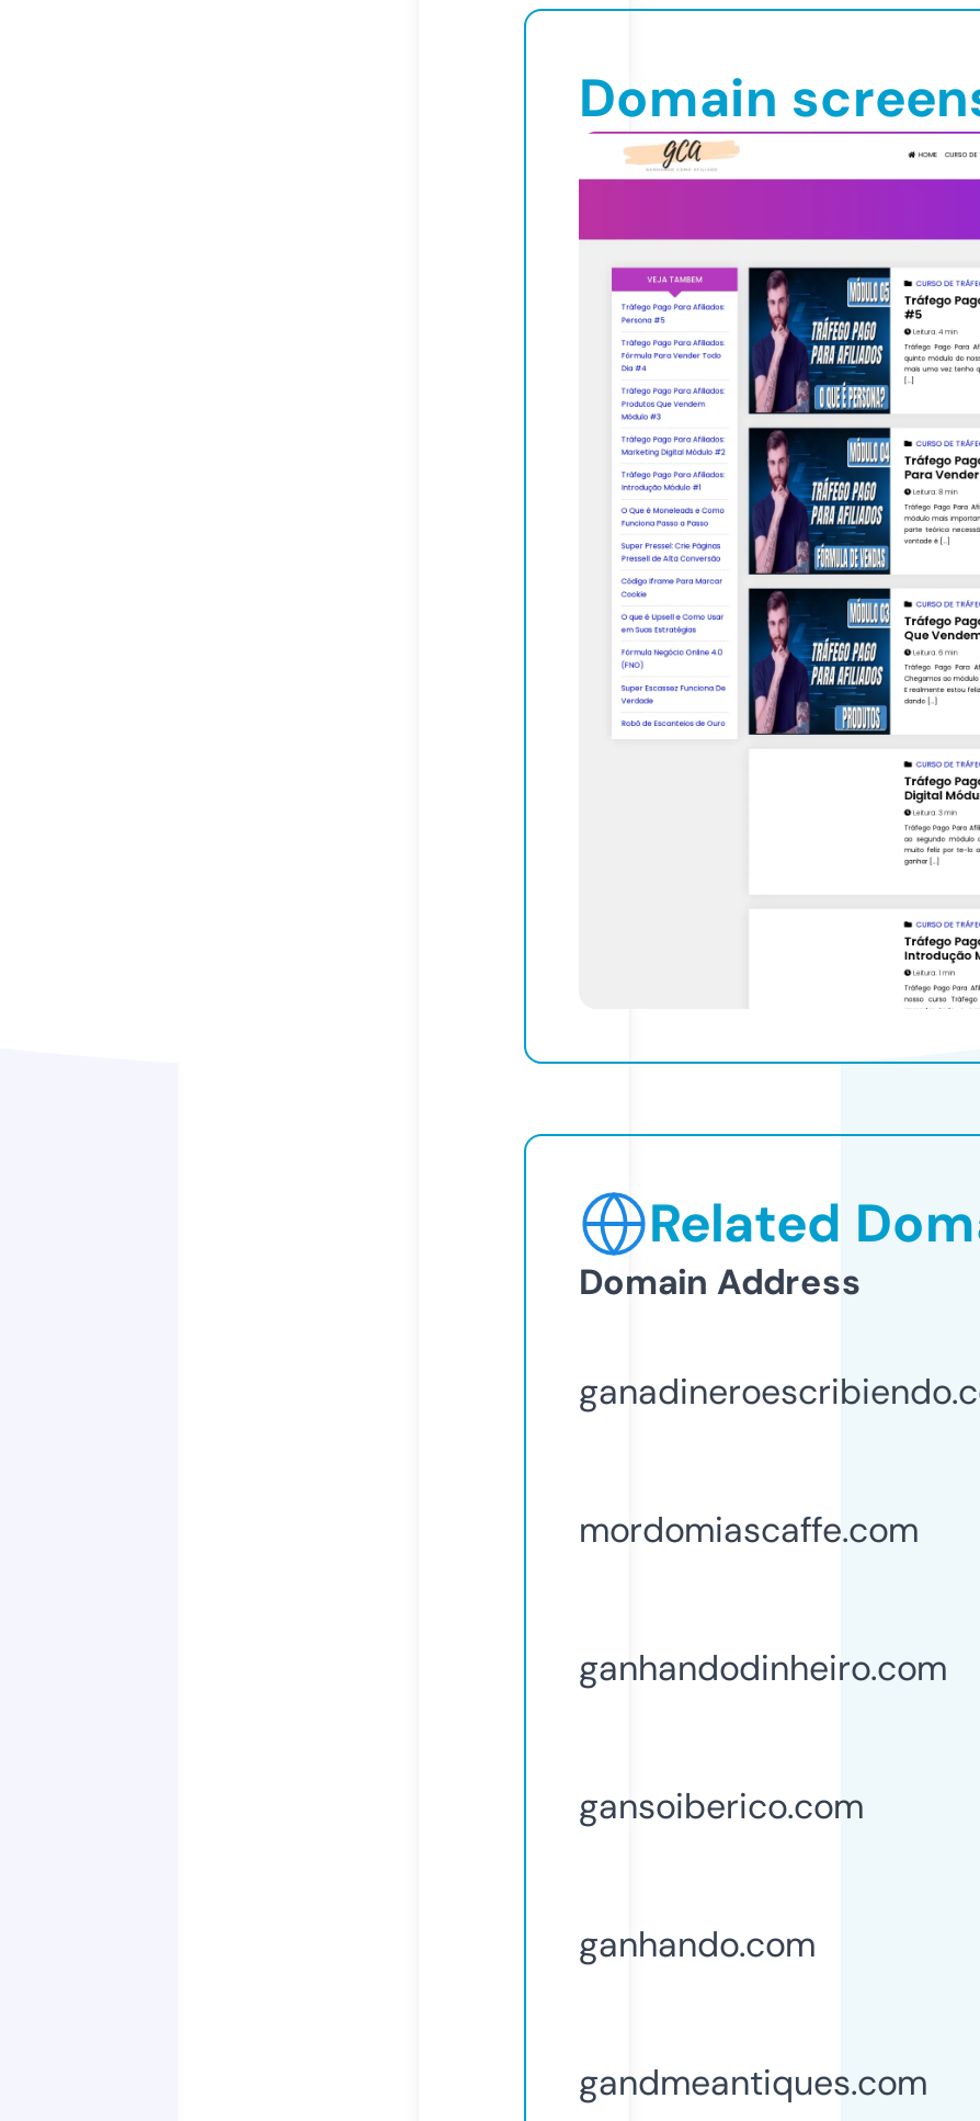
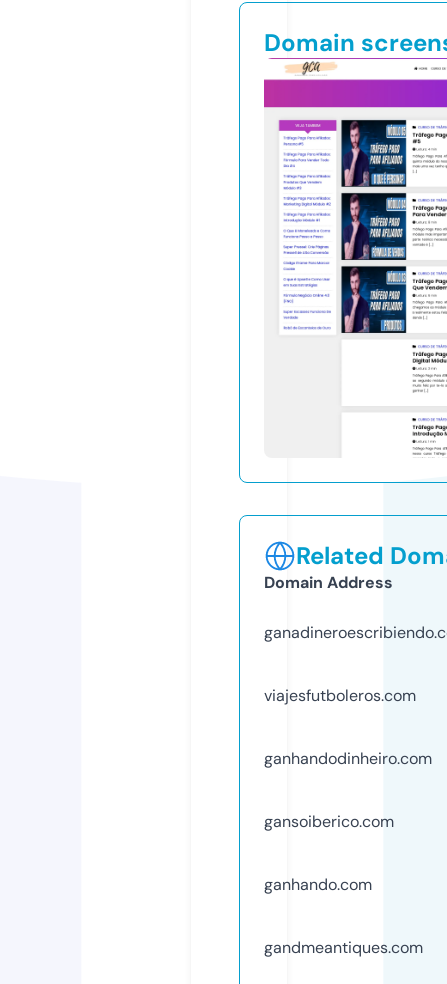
[579,1506,919,1552] mordomiascaffe.com -> [264,685,416,706] viajesfutboleros.com

